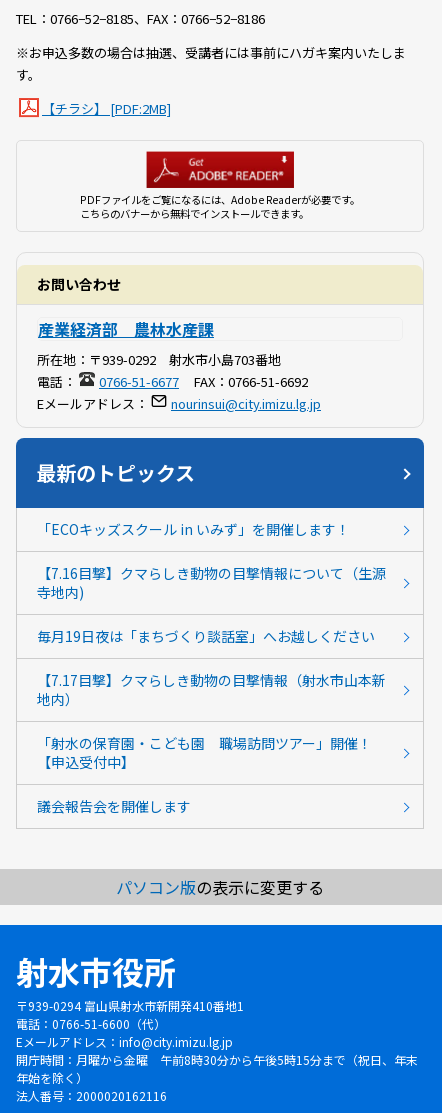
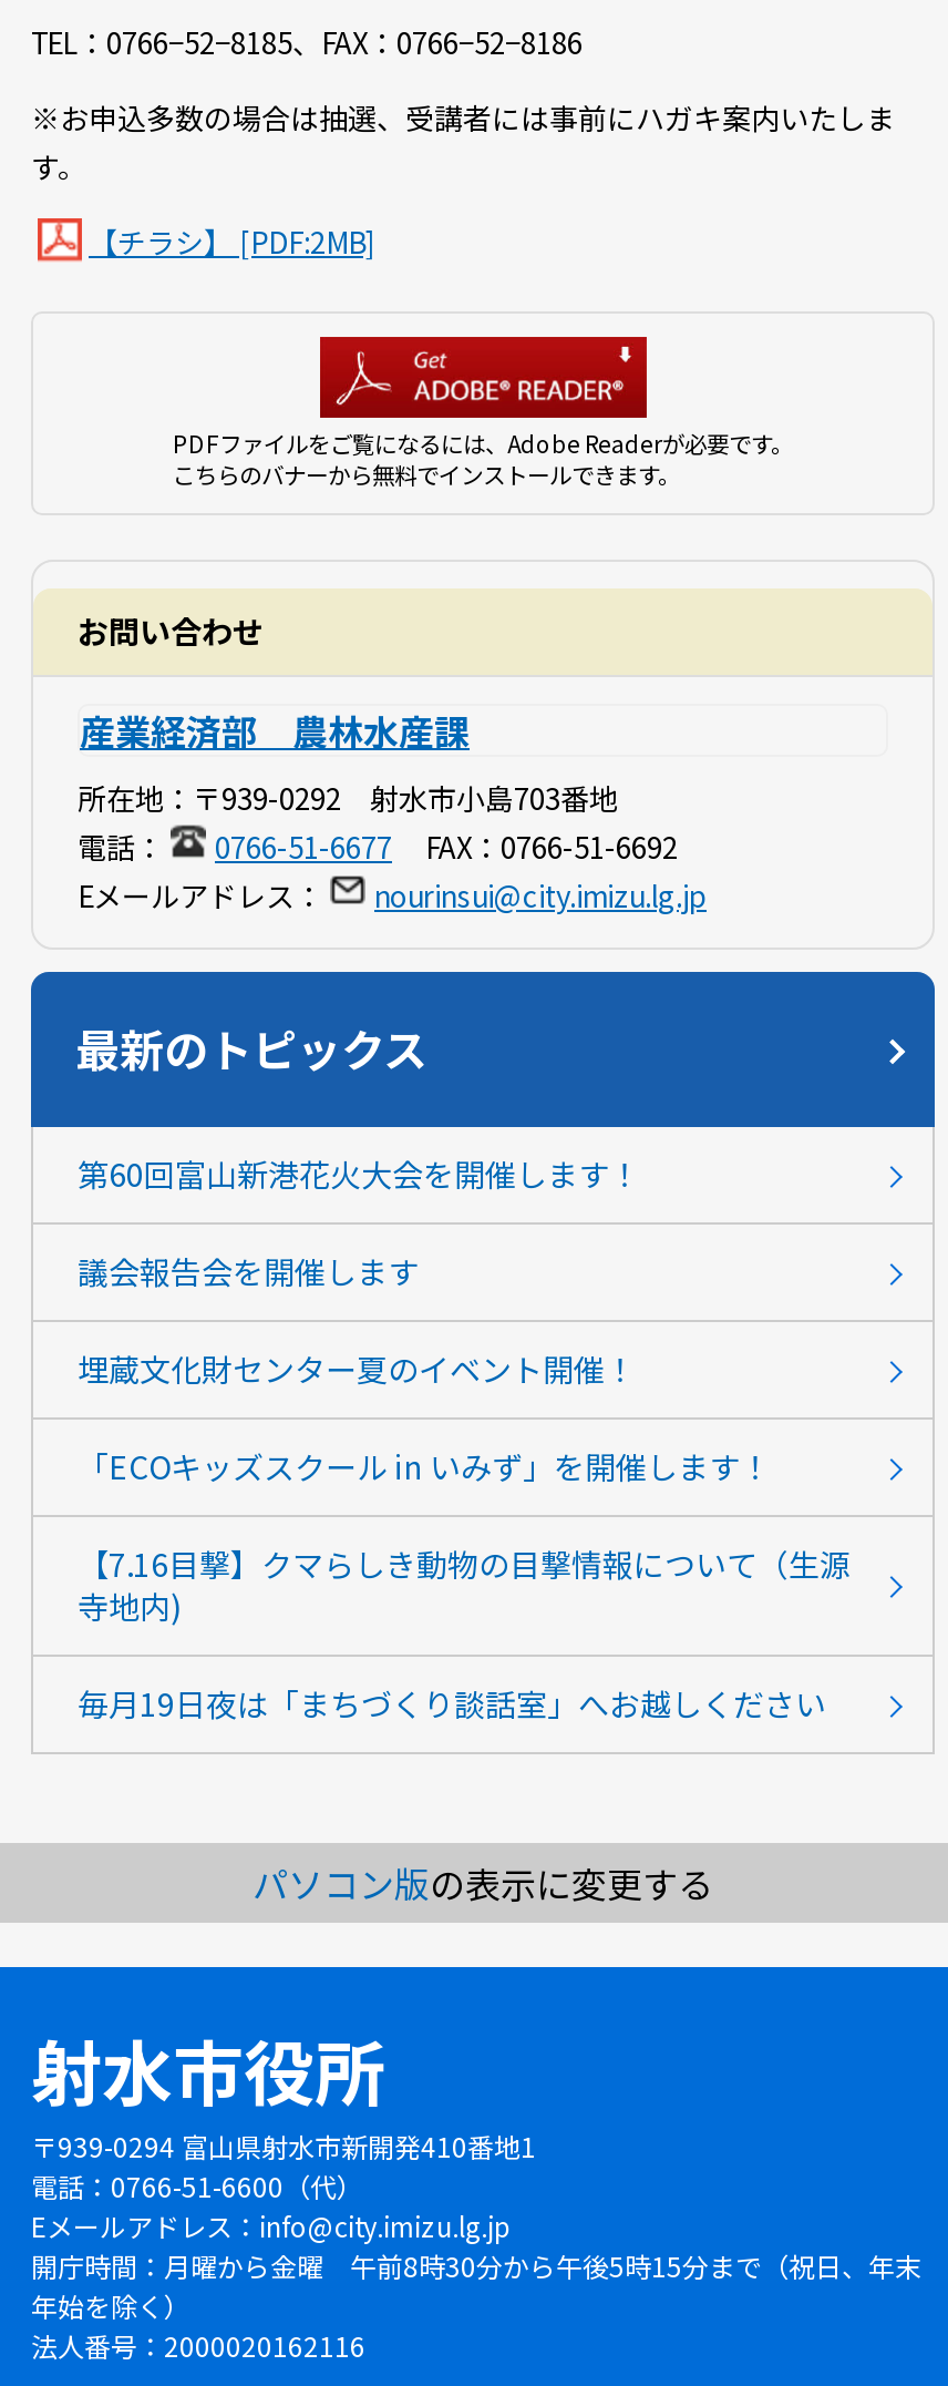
none -> [78,1152,640,1392] 第60回富山新港花火大会を開催します！ | 埋蔵文化財センター夏のイベント開催！
moved [37,519,386,646] -> [78,1445,851,1726]: 「ECOキッズスクール in いみず」を開催します！ | 【7.16目撃】クマらしき動物の目撃情報について（生源 | 寺地内) | 毎月19日夜は「まちづくり談話室」へお越しください
[37,670,386,772] 【7.17目撃】クマらしき動物の目撃情報（射水市山本新 | 地内） | 「射水の保育園・こども園 職場訪問ツアー」開催！ | 【申込受付中】 -> none
moved [37,796,191,816] -> [78,1250,419,1294]: 議会報告会を開催します

